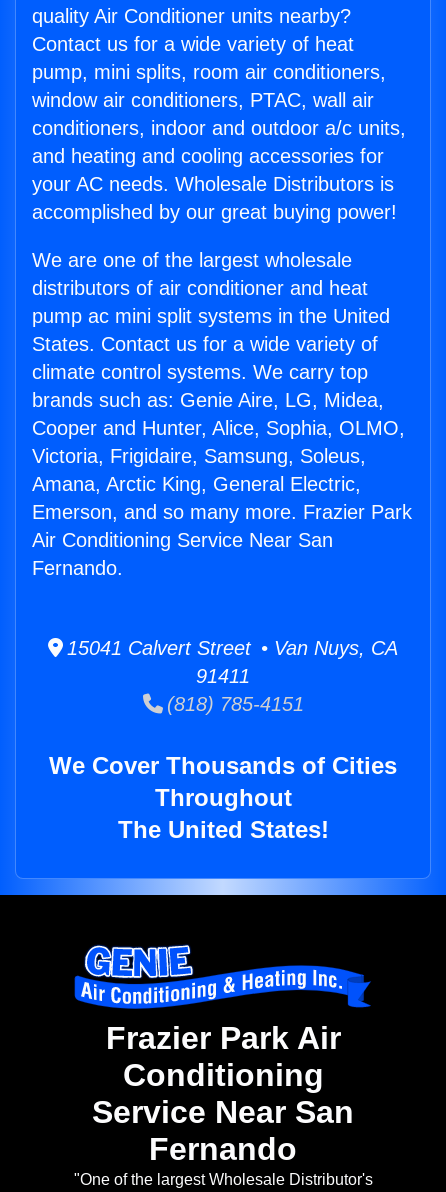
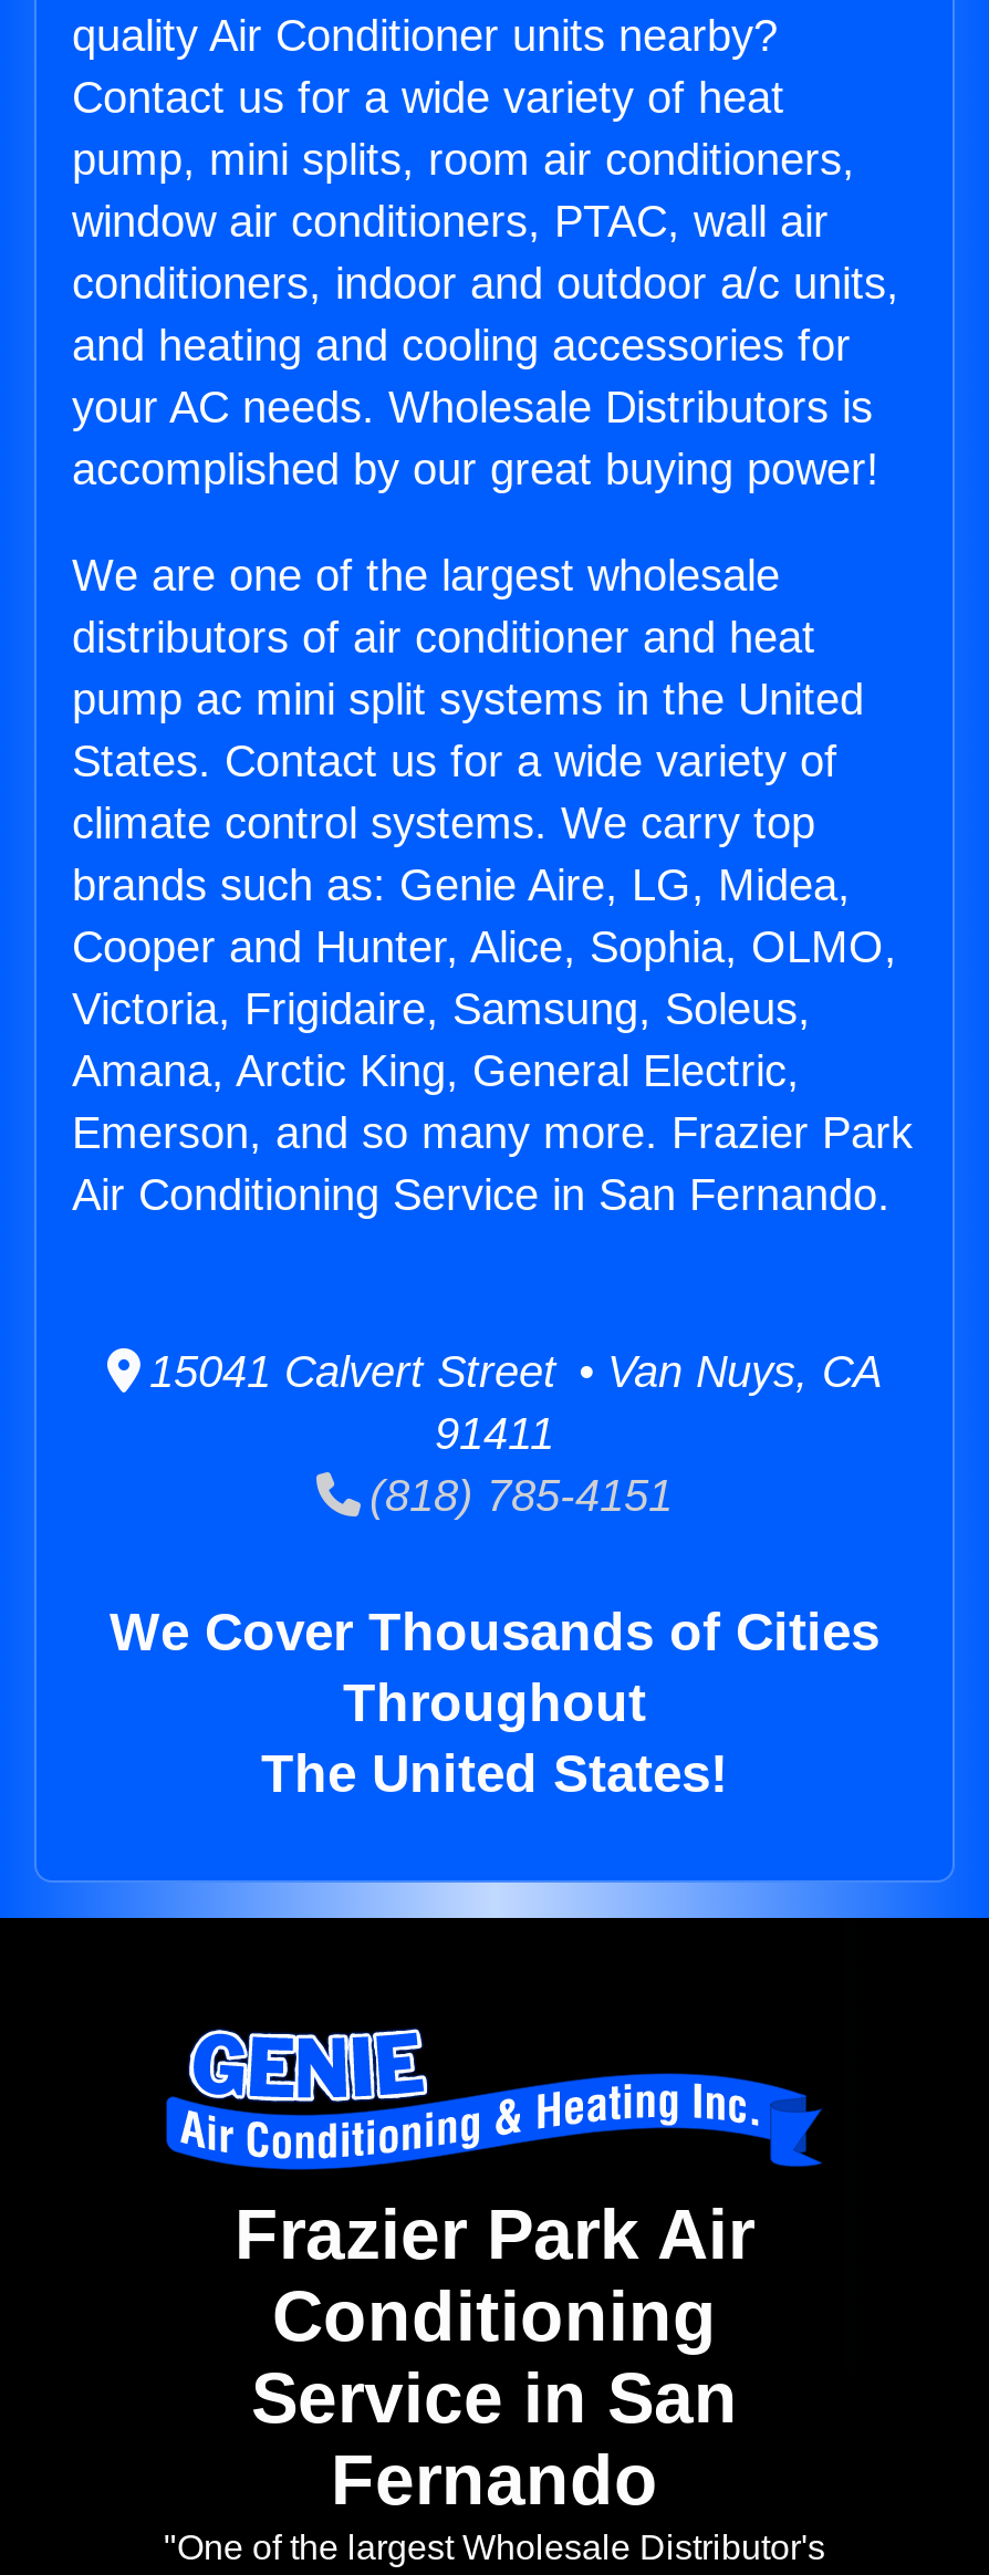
[32,529,333,579] Air Conditioning Service Near San | Fernando. -> [72,1170,891,1219] Air Conditioning Service in San Fernando.
[92,1094,354,1130] Service Near San -> [251,2359,738,2439] Service in San

